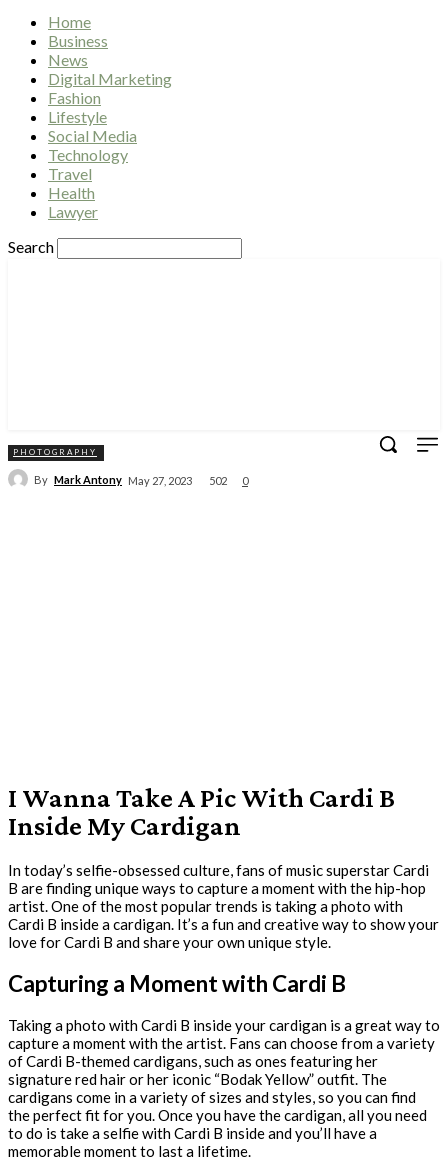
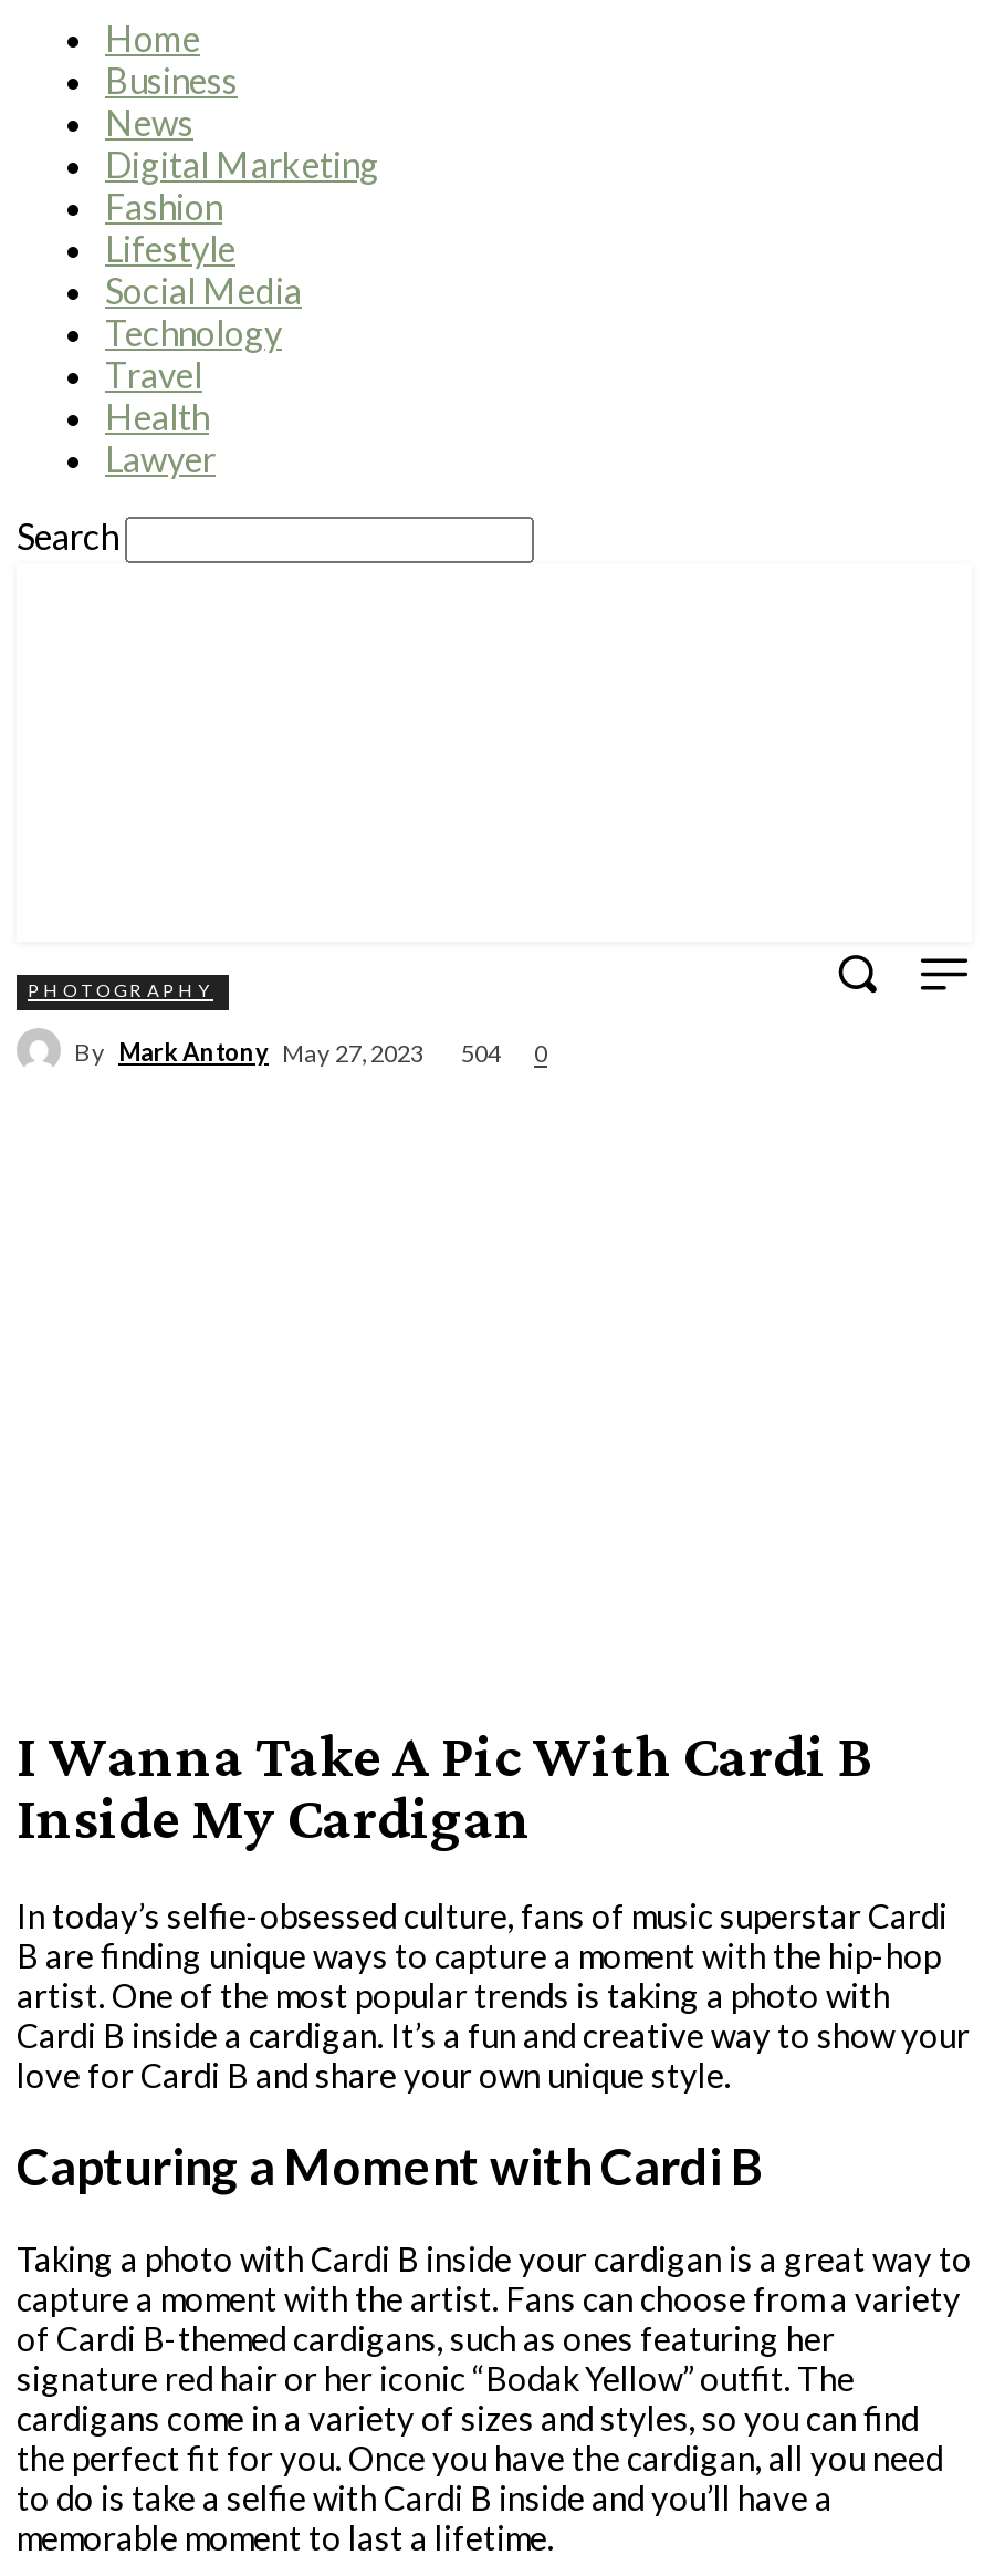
[34,473,248,487] By Mark Antony May 27, 2023 502 0 -> [74,1036,547,1067] By Mark Antony May 27, 2023 504 0

